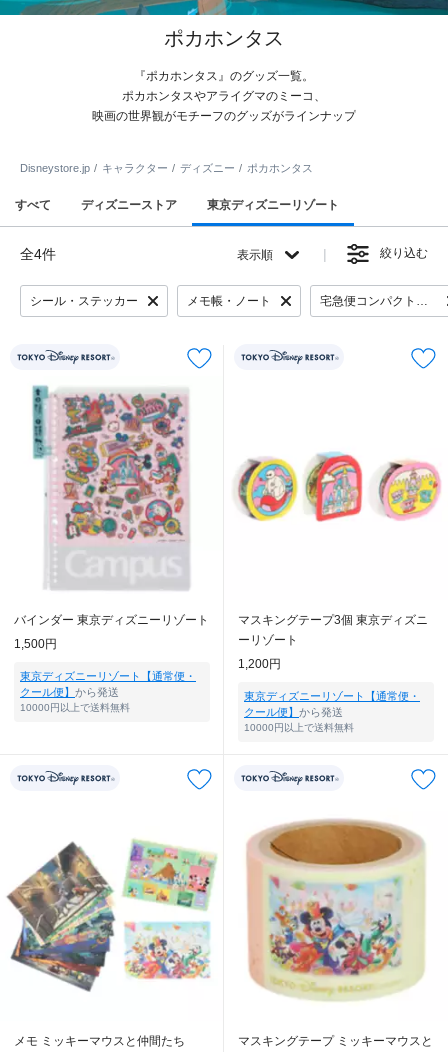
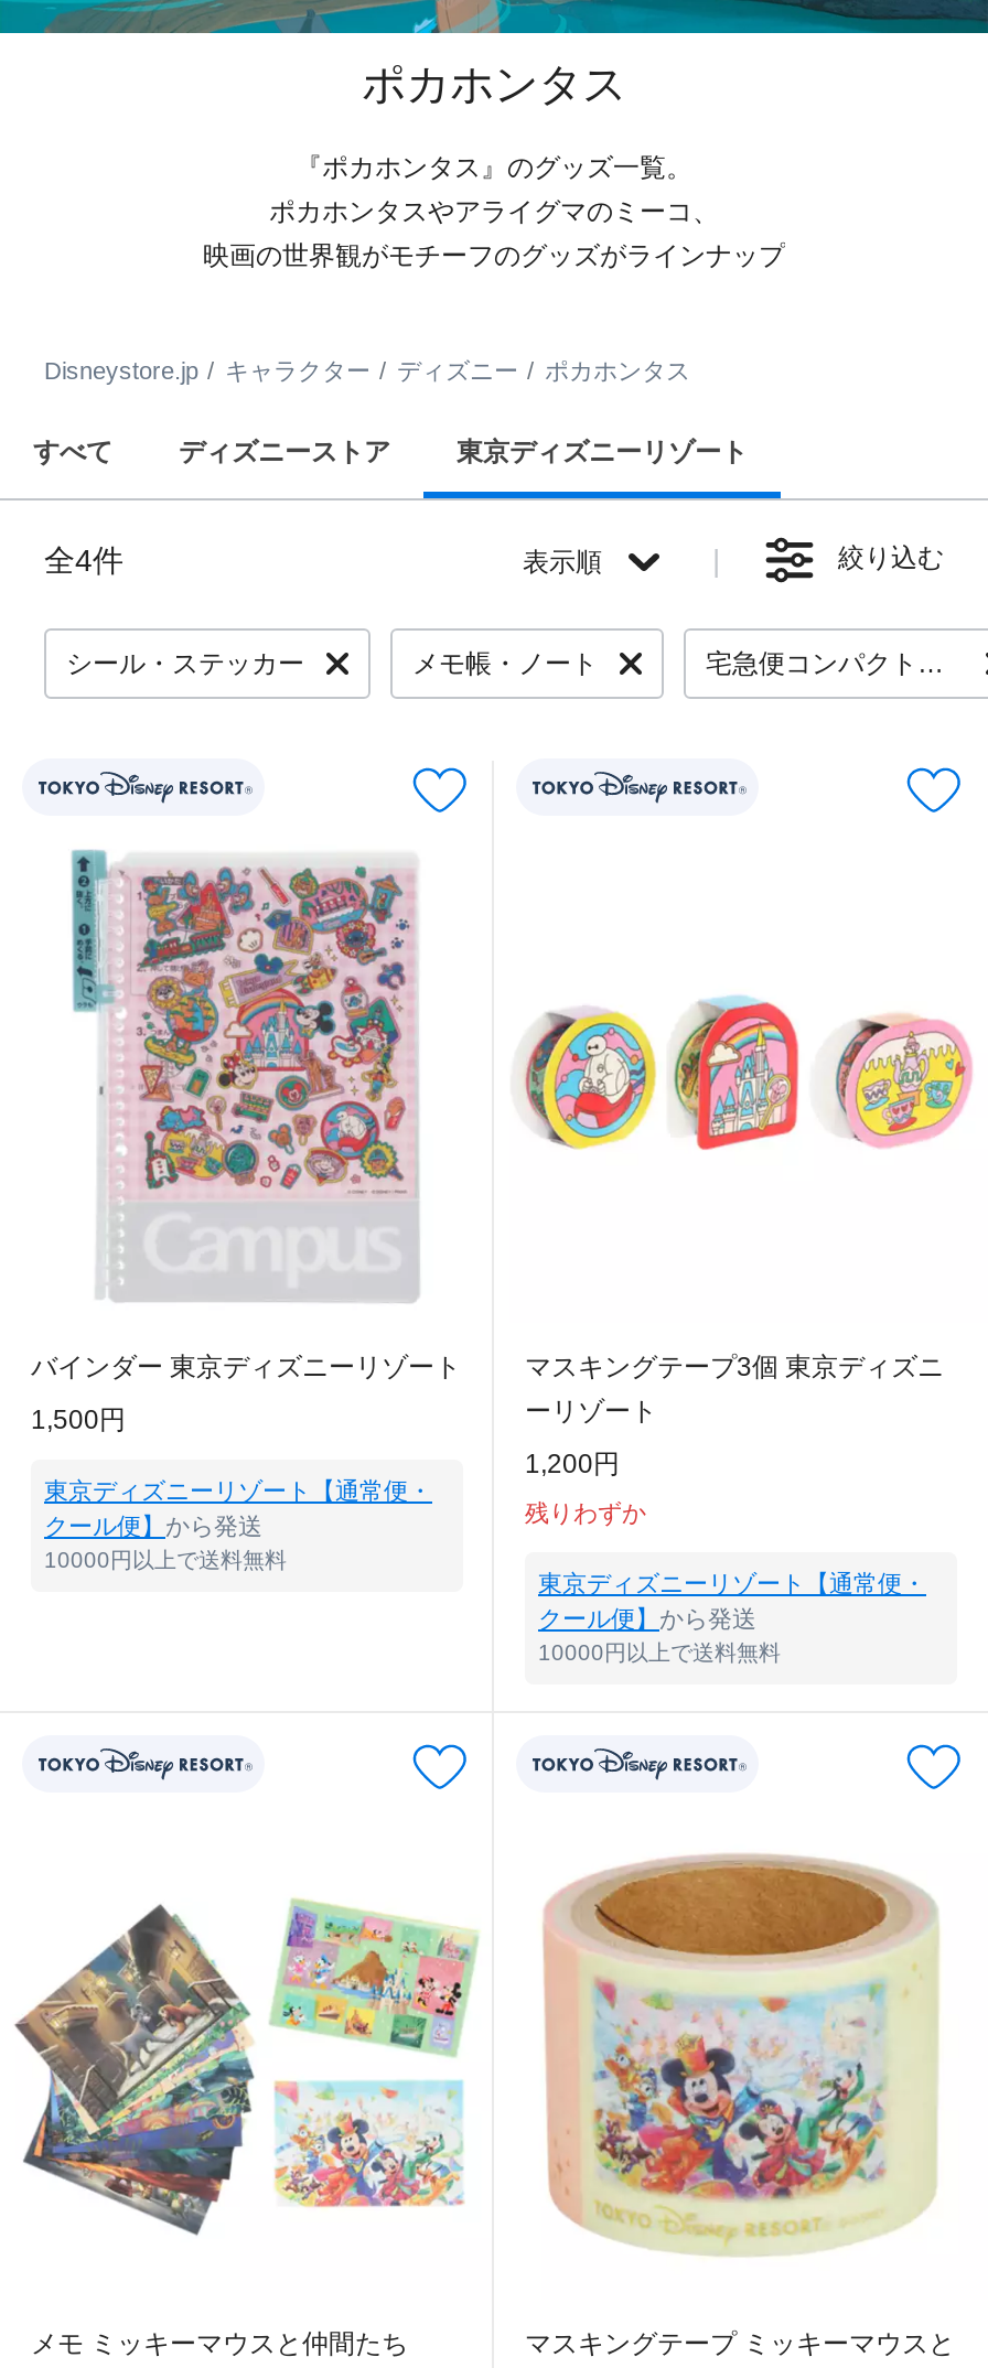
none -> [525,1500,646,1526] 残りわずか

